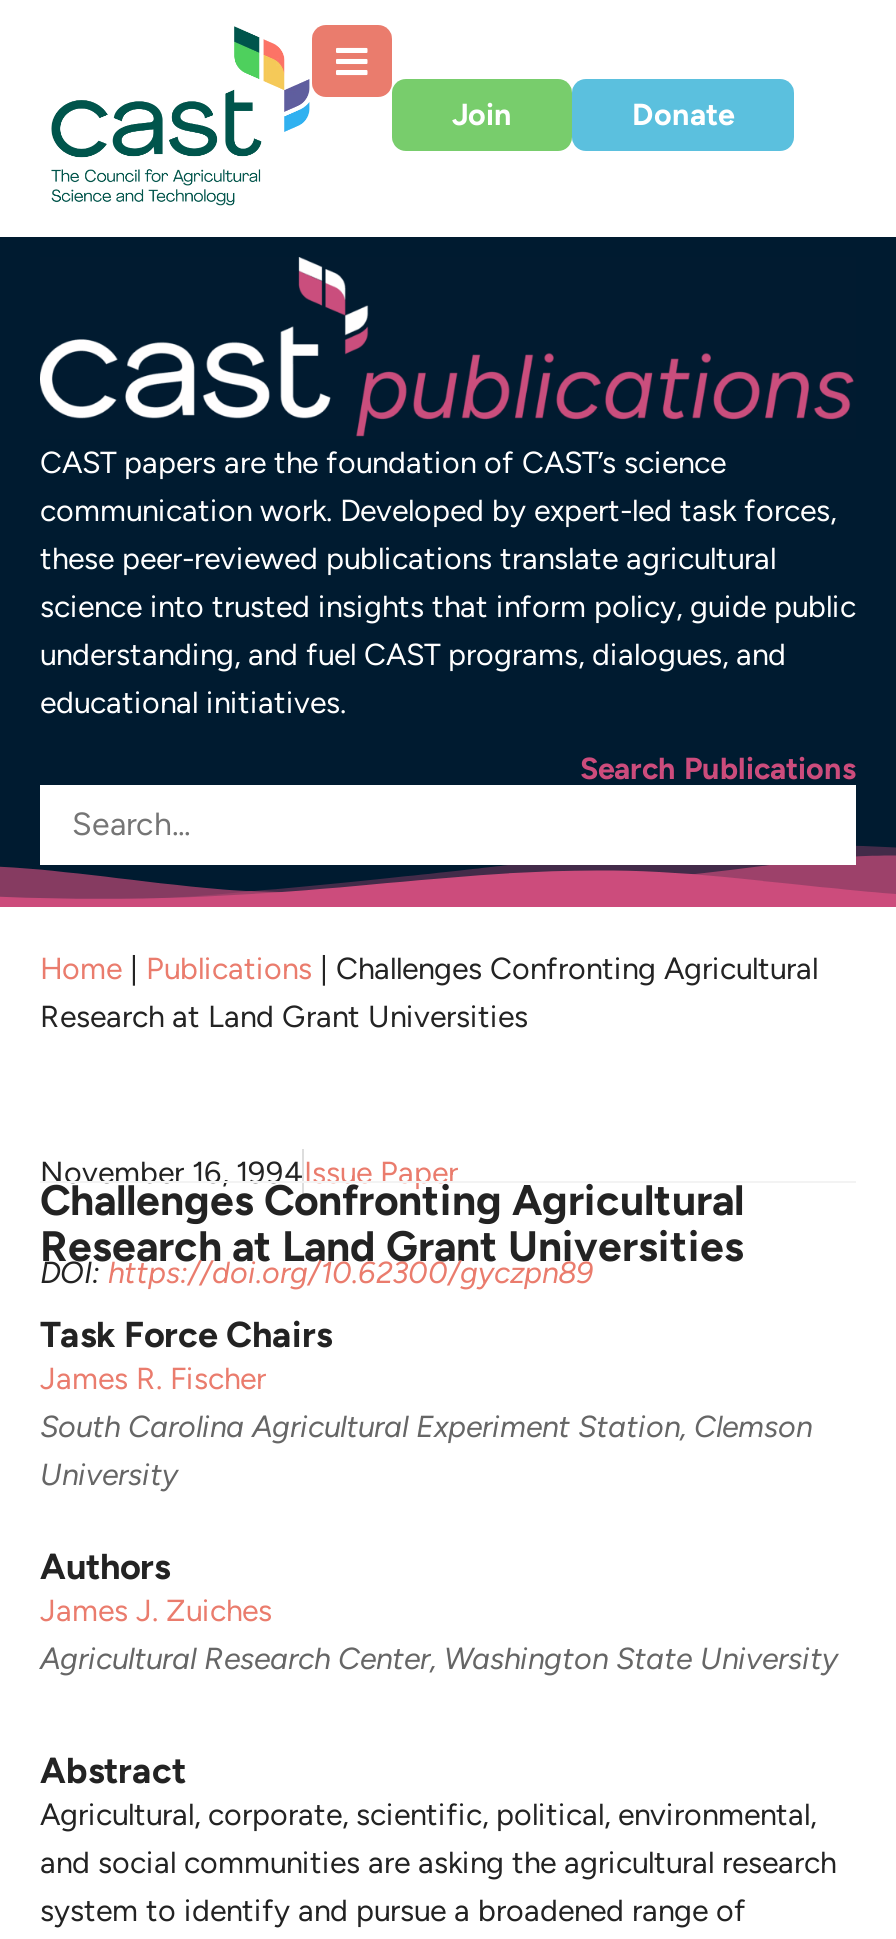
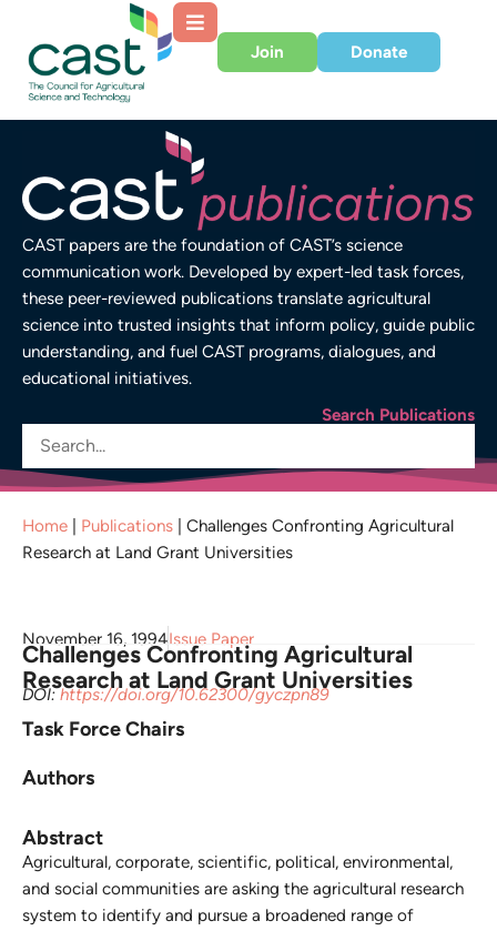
[40,1362,812,1494] James R. Fischer | South Carolina Agricultural Experiment Station, Clemson | University -> none
[40,1594,838,1678] James J. Zuiches | Agricultural Research Center, Washington State University -> none

